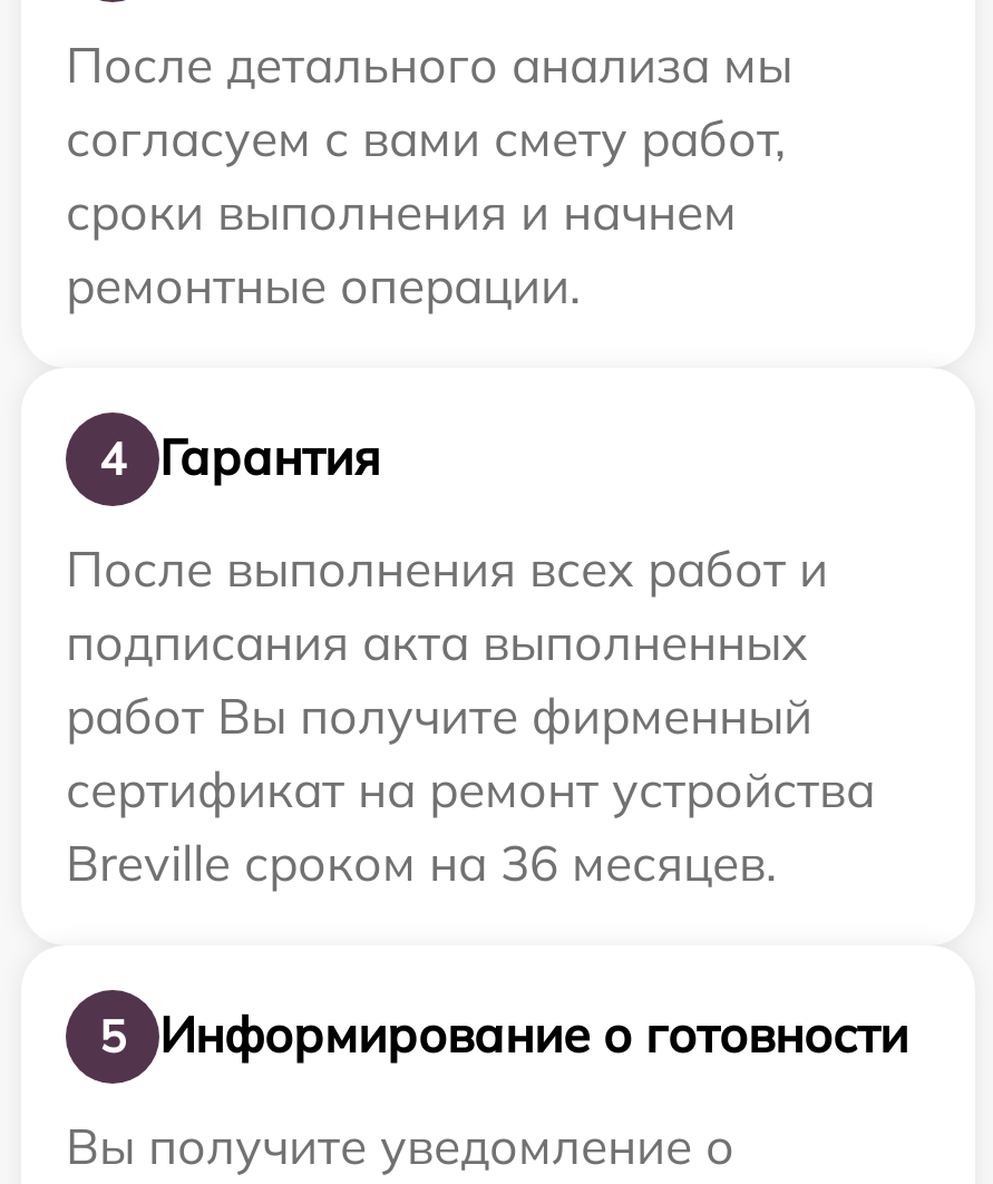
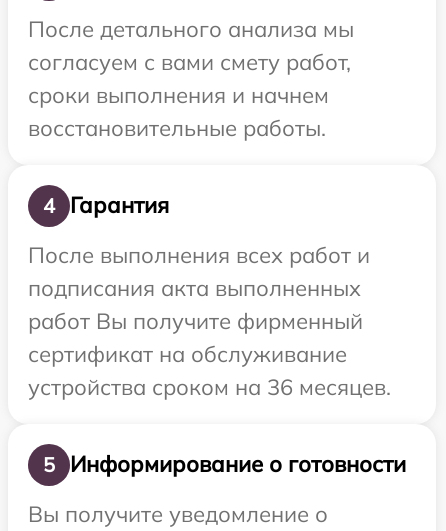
[66,253,581,316] ремонтные операции. -> [28,113,326,141] восстановительные работы.
[66,757,875,893] сертификат на ремонт устройства | Breville сроком на 36 месяцев. -> [28,339,391,400] сертификат на обслуживание | устройства сроком на 36 месяцев.

